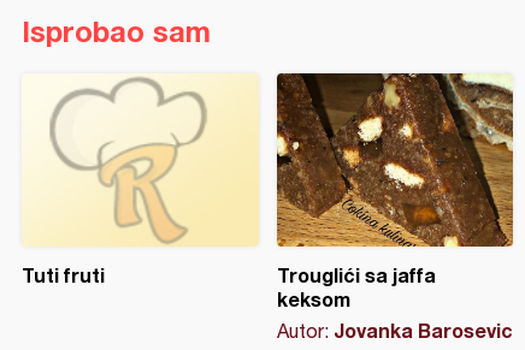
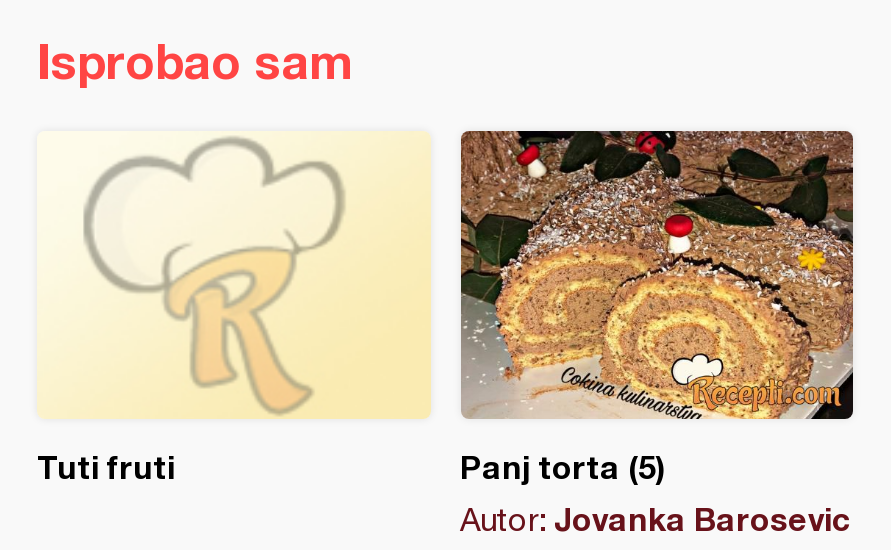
[276,72,514,311] [image] | Trouglići sa jaffa | keksom -> [459,129,855,486] [image] | Panj torta (5)

